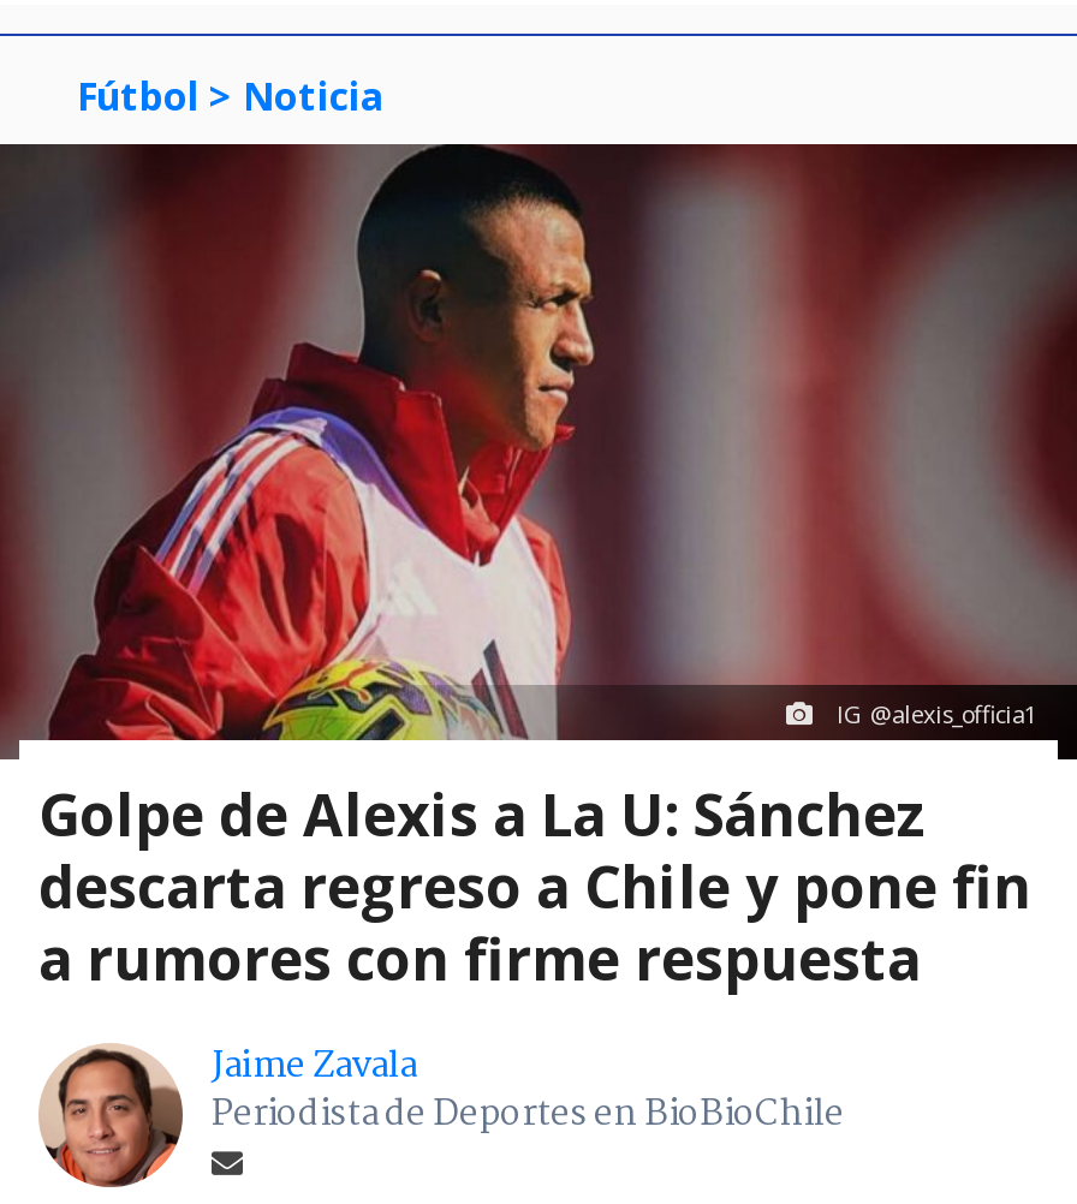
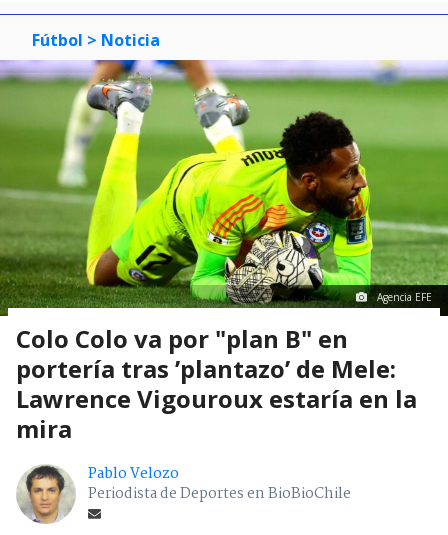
[7,142,1070,759] [image] | IG @alexis_officia1 -> [3,59,445,316] [image] | Agencia EFE
[38,775,1031,999] Golpe de Alexis a La U: Sánchez | descarta regreso a Chile y pone fin | a rumores con firme respuesta -> [16,322,417,445] Colo Colo va por "plan B" en | portería tras ’plantazo’ de Mele: | Lawrence Vigouroux estaría en la | mira
[48,1039,416,1187] [image] | Jaime Zavala -> [21,462,179,523] [image] | Pablo Velozo

